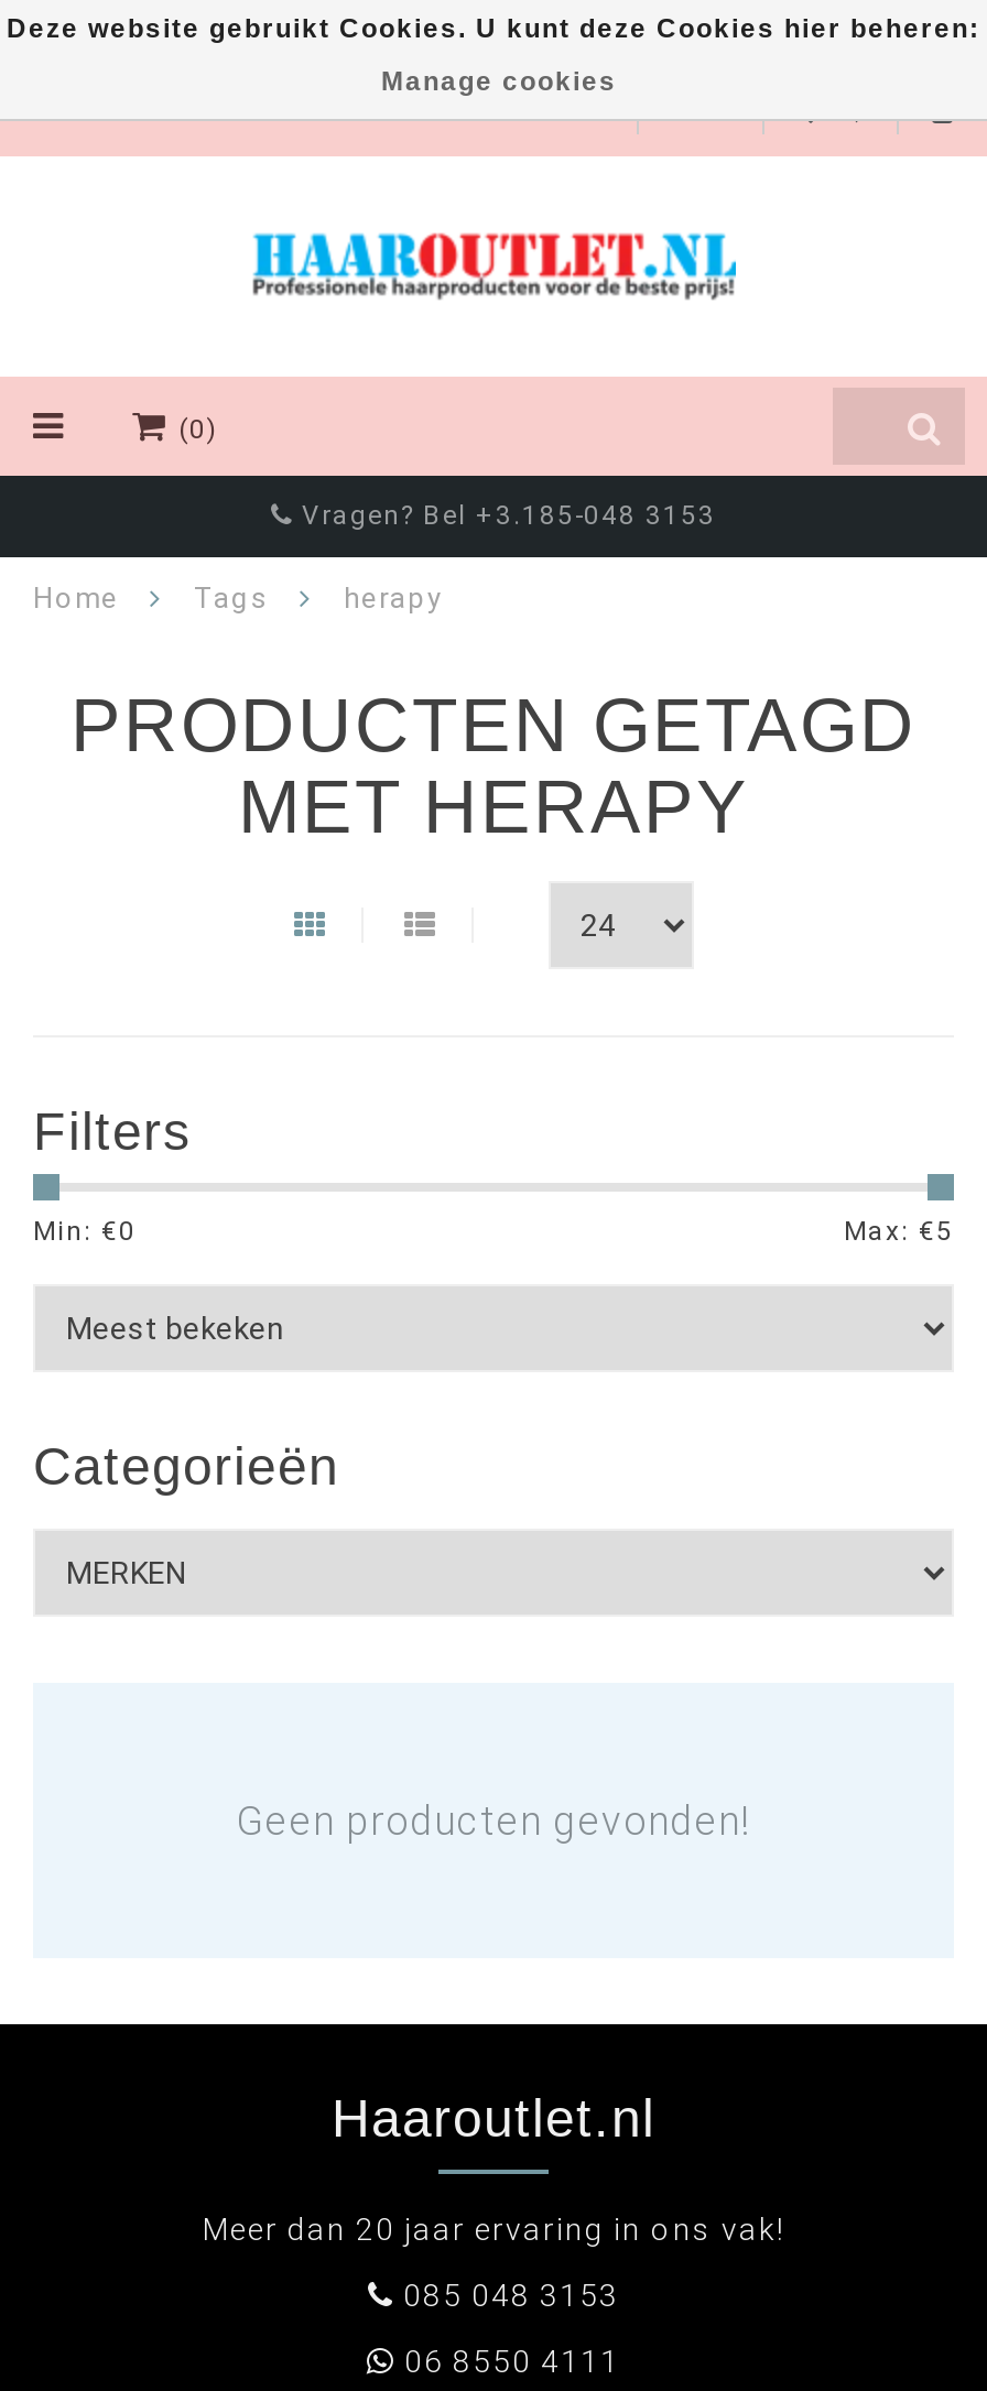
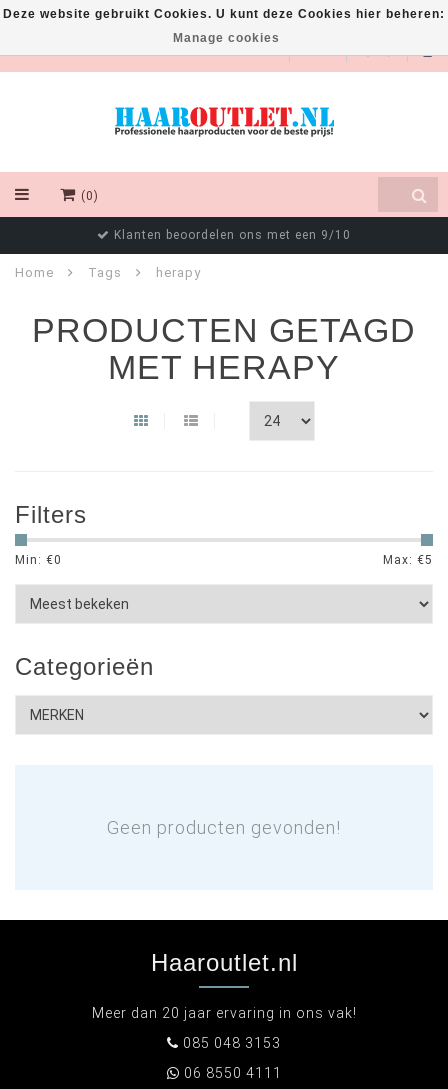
[293,500,716,531] Vragen? Bel +3.185-048 3153 -> [110,228,351,242] Klanten beoordelen ons met een 9/10

